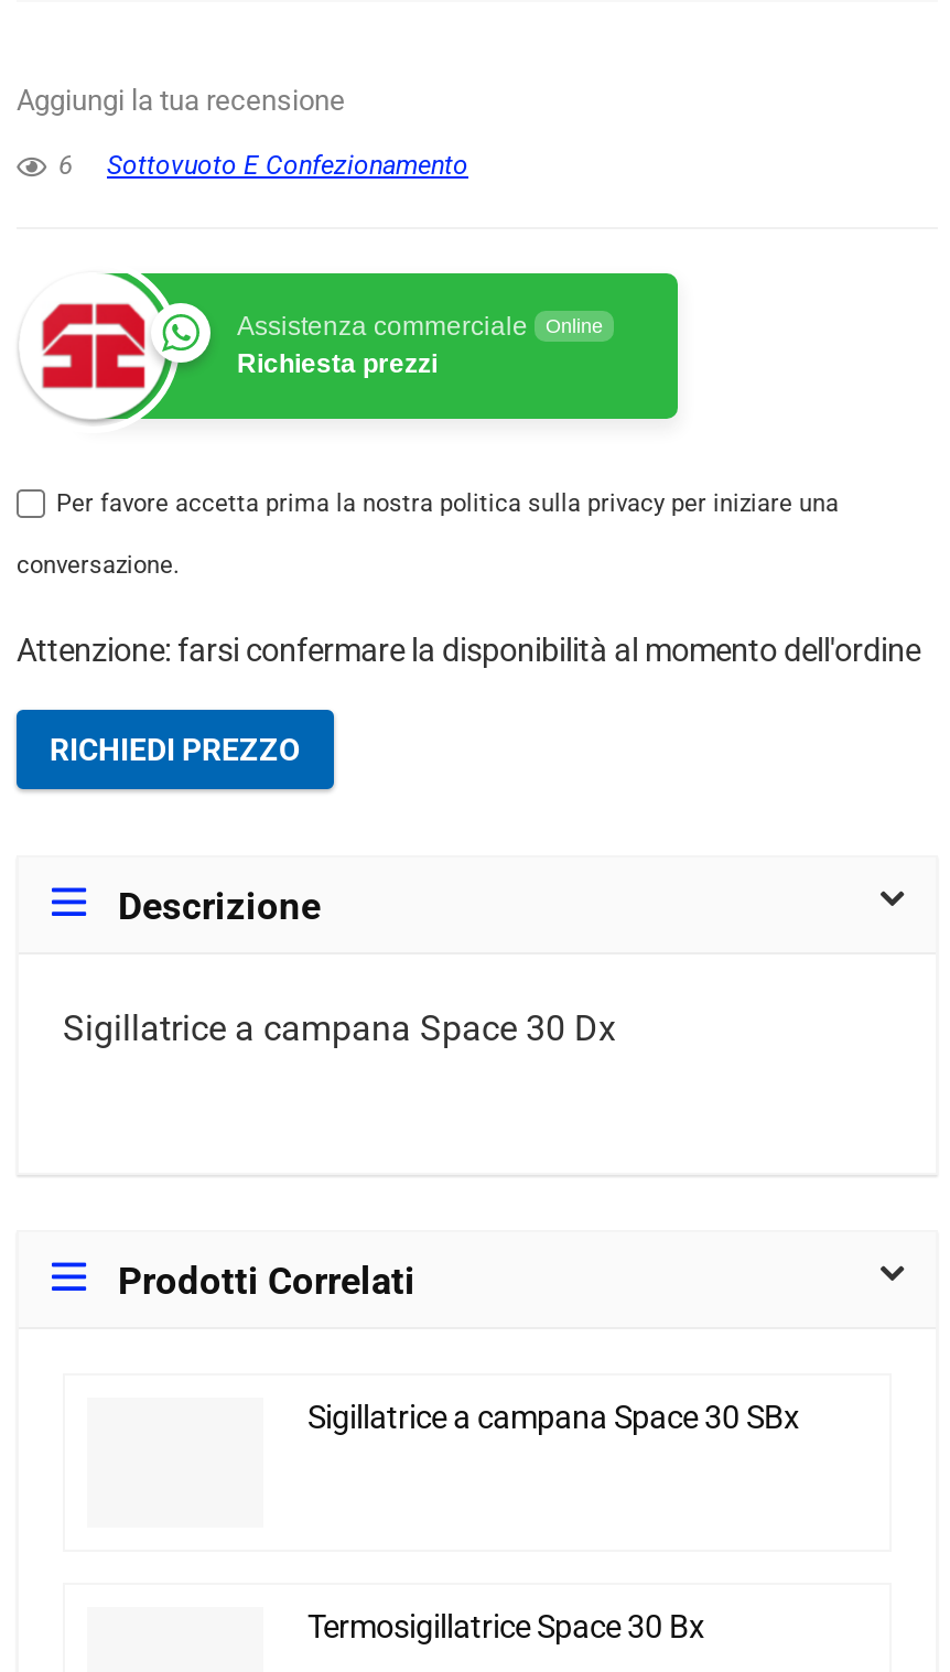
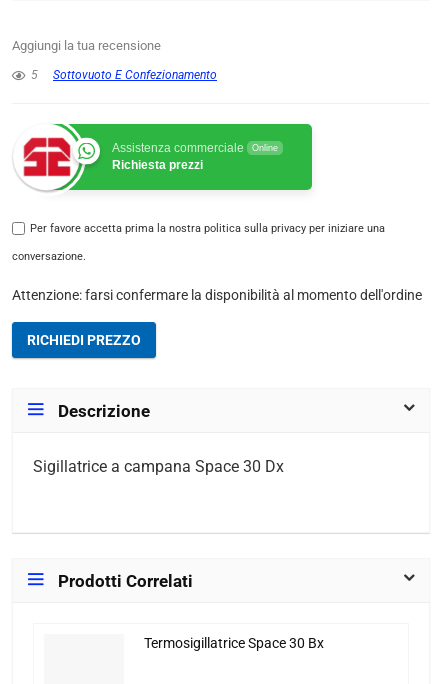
[58,150,468,181] 6 Sottovuoto E Confezionamento -> [31,68,217,82] 5 Sottovuoto E Confezionamento
[307,1400,799,1437] Sigillatrice a campana Space 30 SBx -> none

